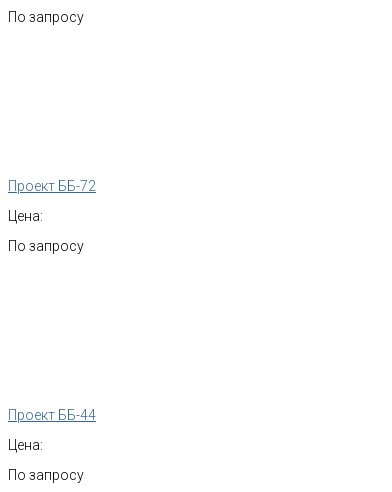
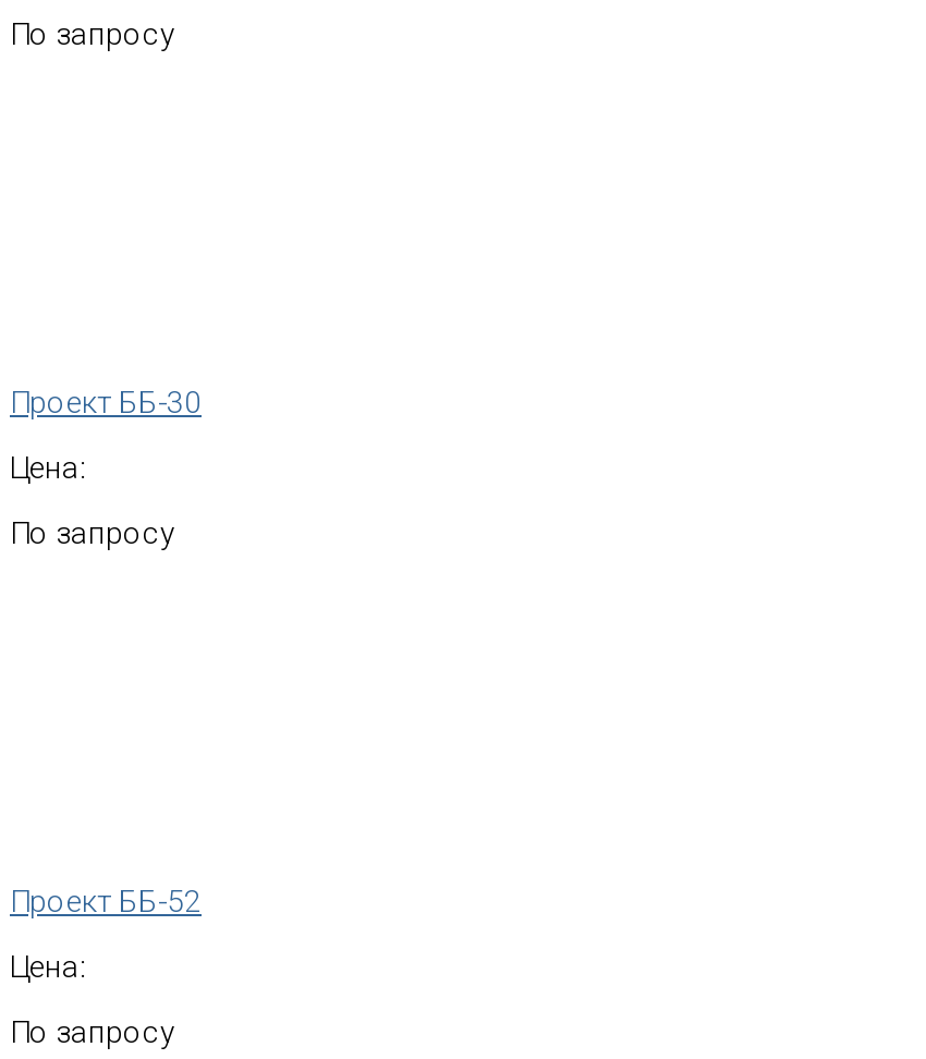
[8,178,96,194] Проект ББ-72 -> [10,384,202,419] Проект ББ-30
[8,407,96,423] Проект ББ-44 -> [10,883,202,918] Проект ББ-52

